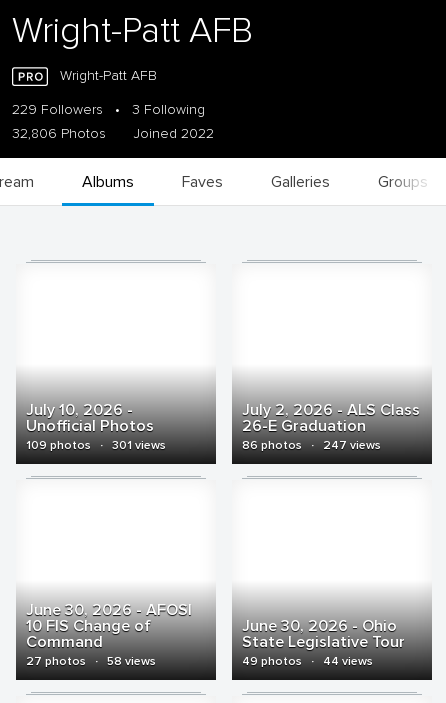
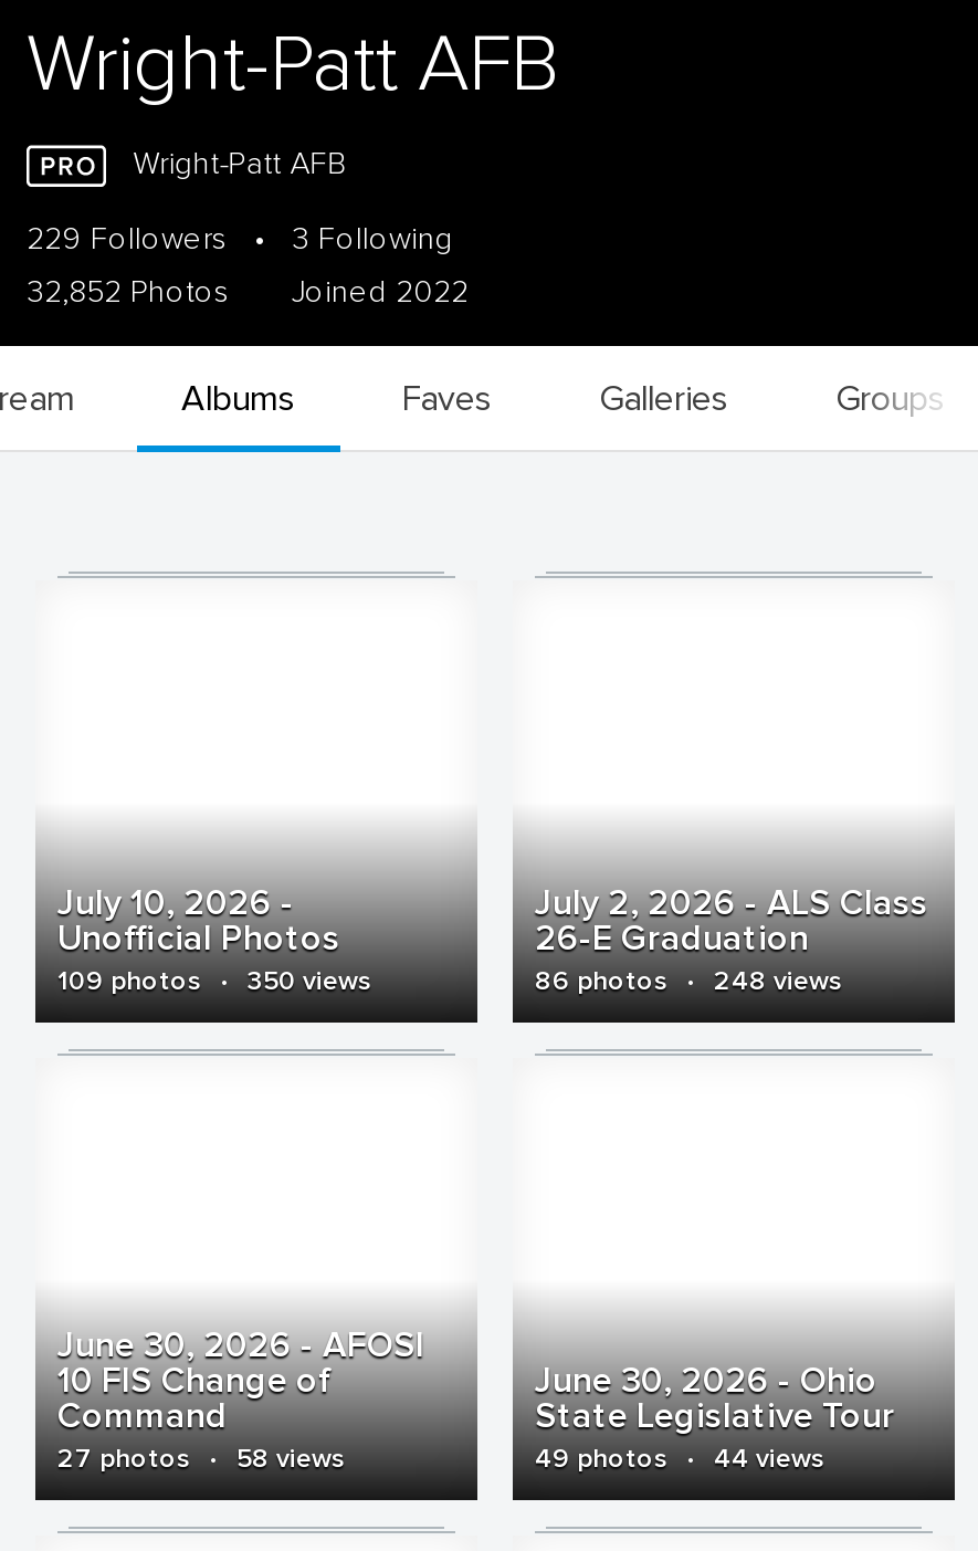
[12,125,214,142] 32,806 Photos Joined 2022 -> [27,273,469,311] 32,852 Photos Joined 2022
[26,438,166,453] 109 photos · 301 views -> [57,965,371,998] 109 photos · 350 views
[242,438,381,453] 86 photos · 247 views -> [535,965,842,998] 86 photos · 248 views

